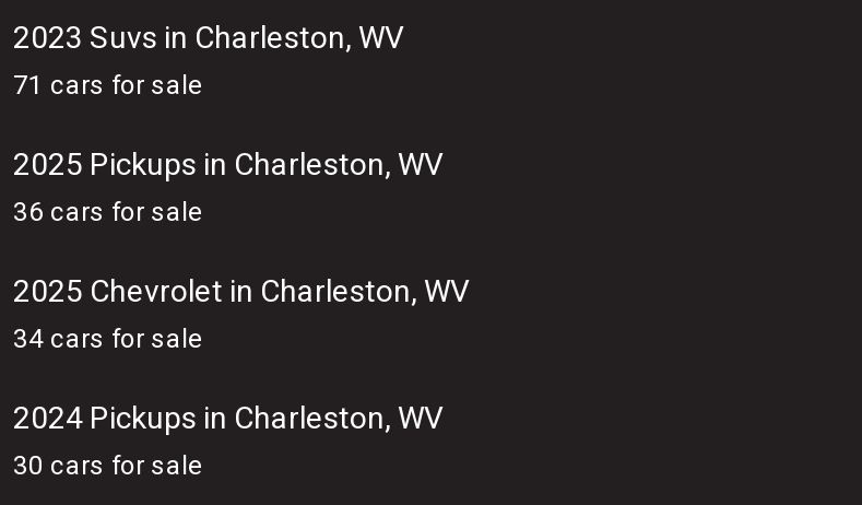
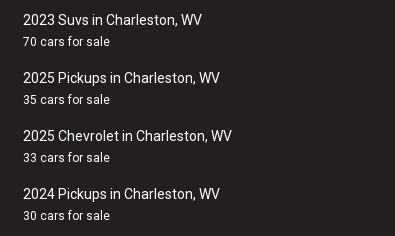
[13,69,203,100] 71 cars for sale -> [23,35,110,49] 70 cars for sale
[13,196,203,227] 36 cars for sale -> [23,93,110,107] 35 cars for sale
[13,323,203,353] 34 cars for sale -> [23,151,110,165] 33 cars for sale

